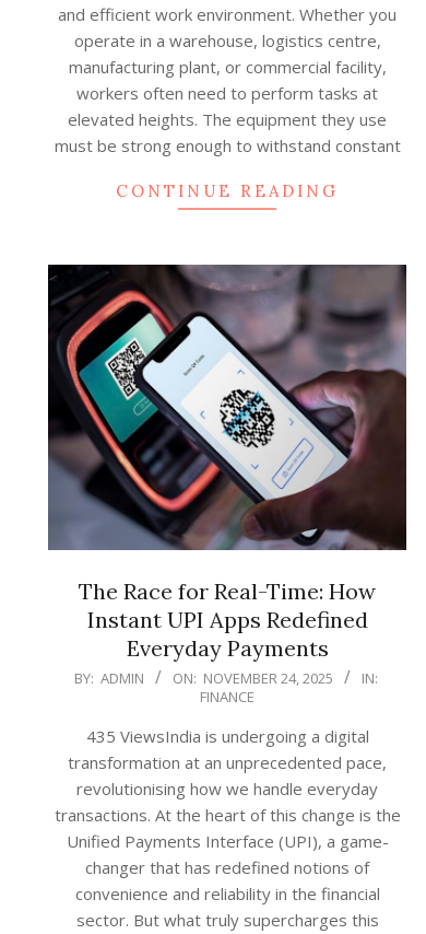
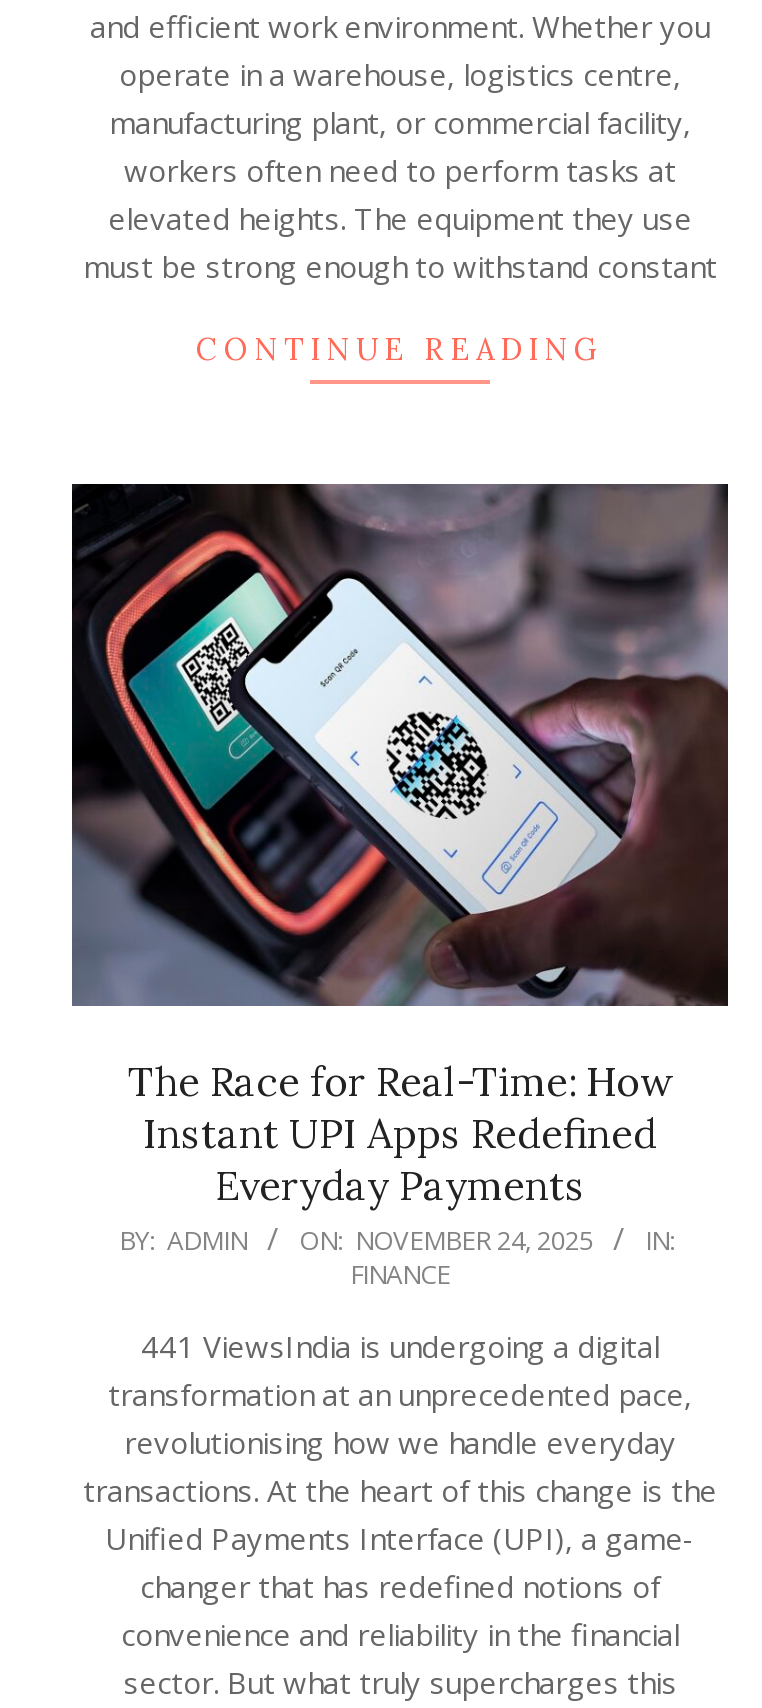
[86,725,369,747] 435 ViewsIndia is undergoing a digital -> [141,1326,659,1366] 441 ViewsIndia is undergoing a digital

